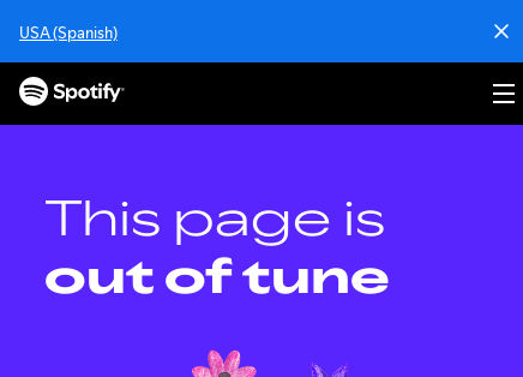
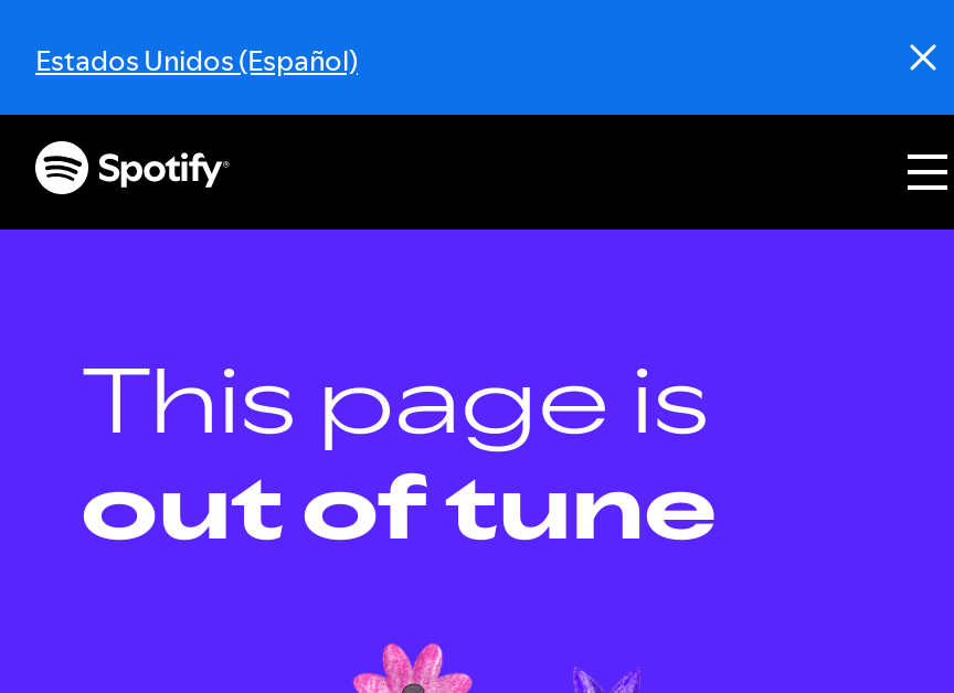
[19,22,118,43] USA (Spanish) -> [35,40,358,79] Estados Unidos (Español)

